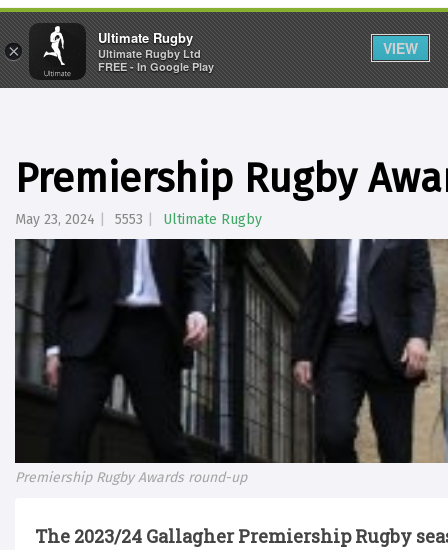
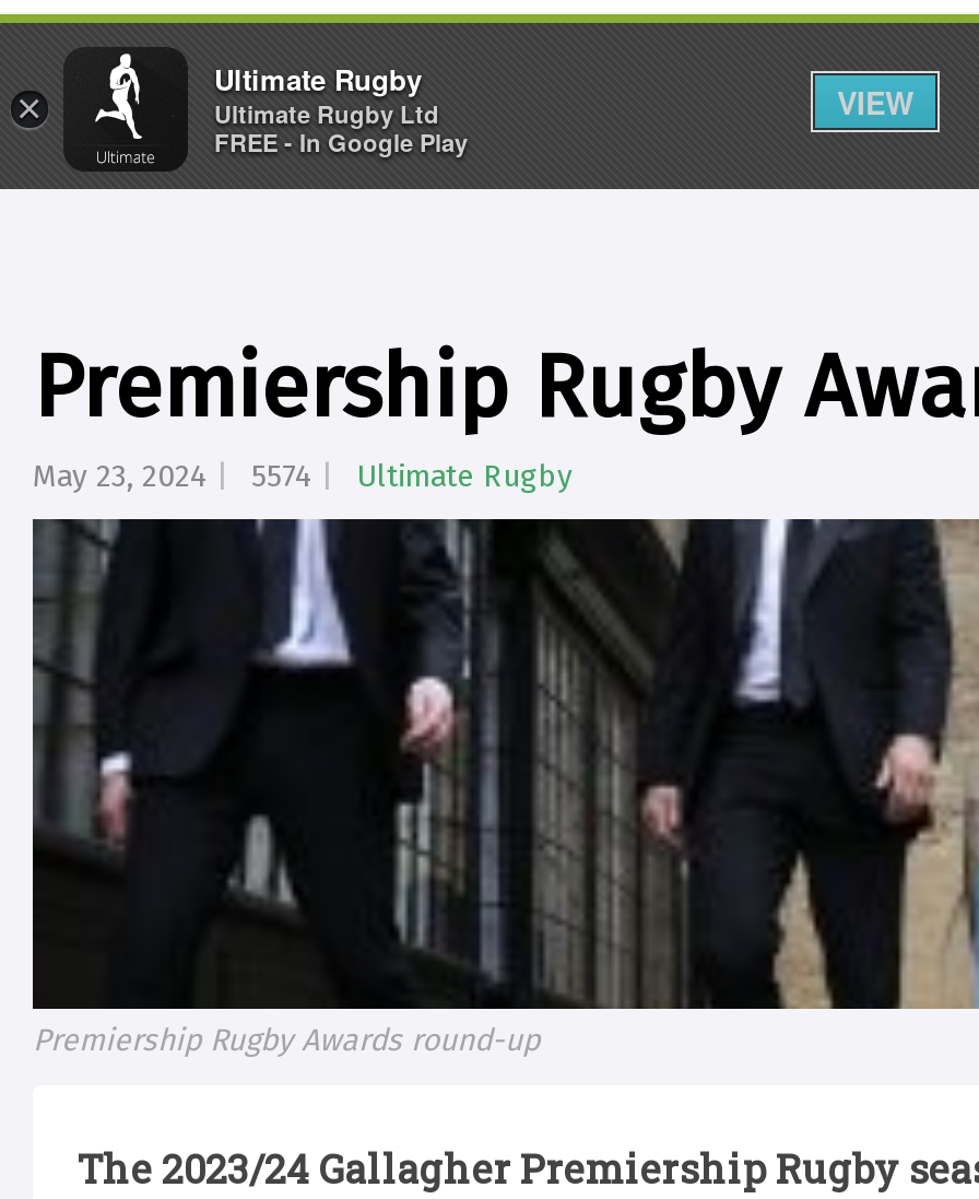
[15,211,262,228] May 23, 2024 5553 Ultimate Rugby -> [33,458,573,495] May 23, 2024 5574 Ultimate Rugby

